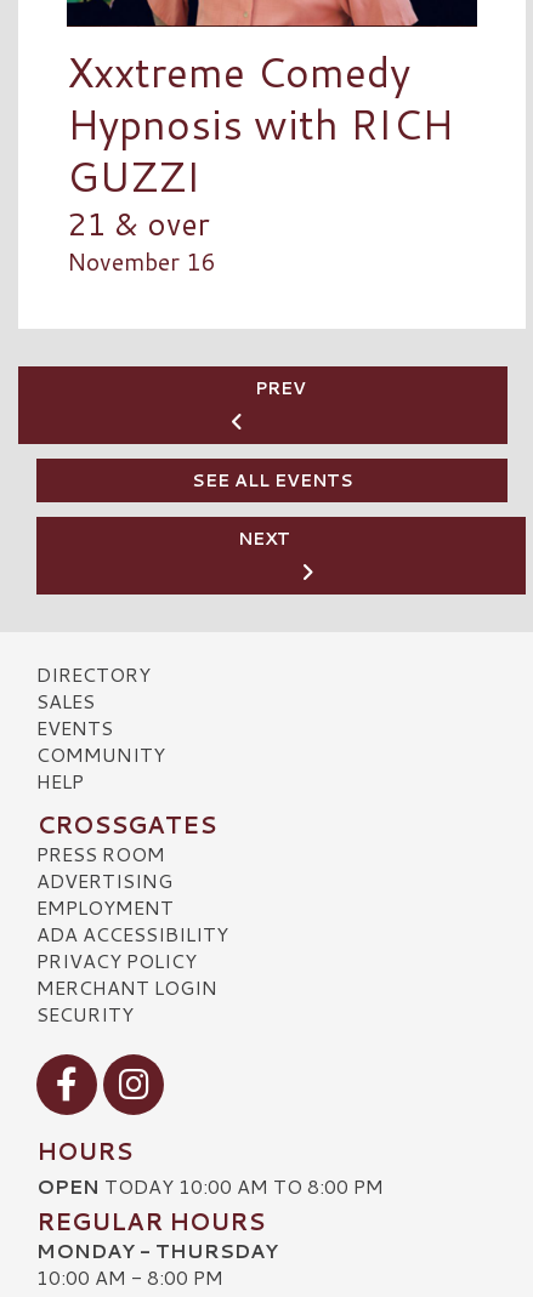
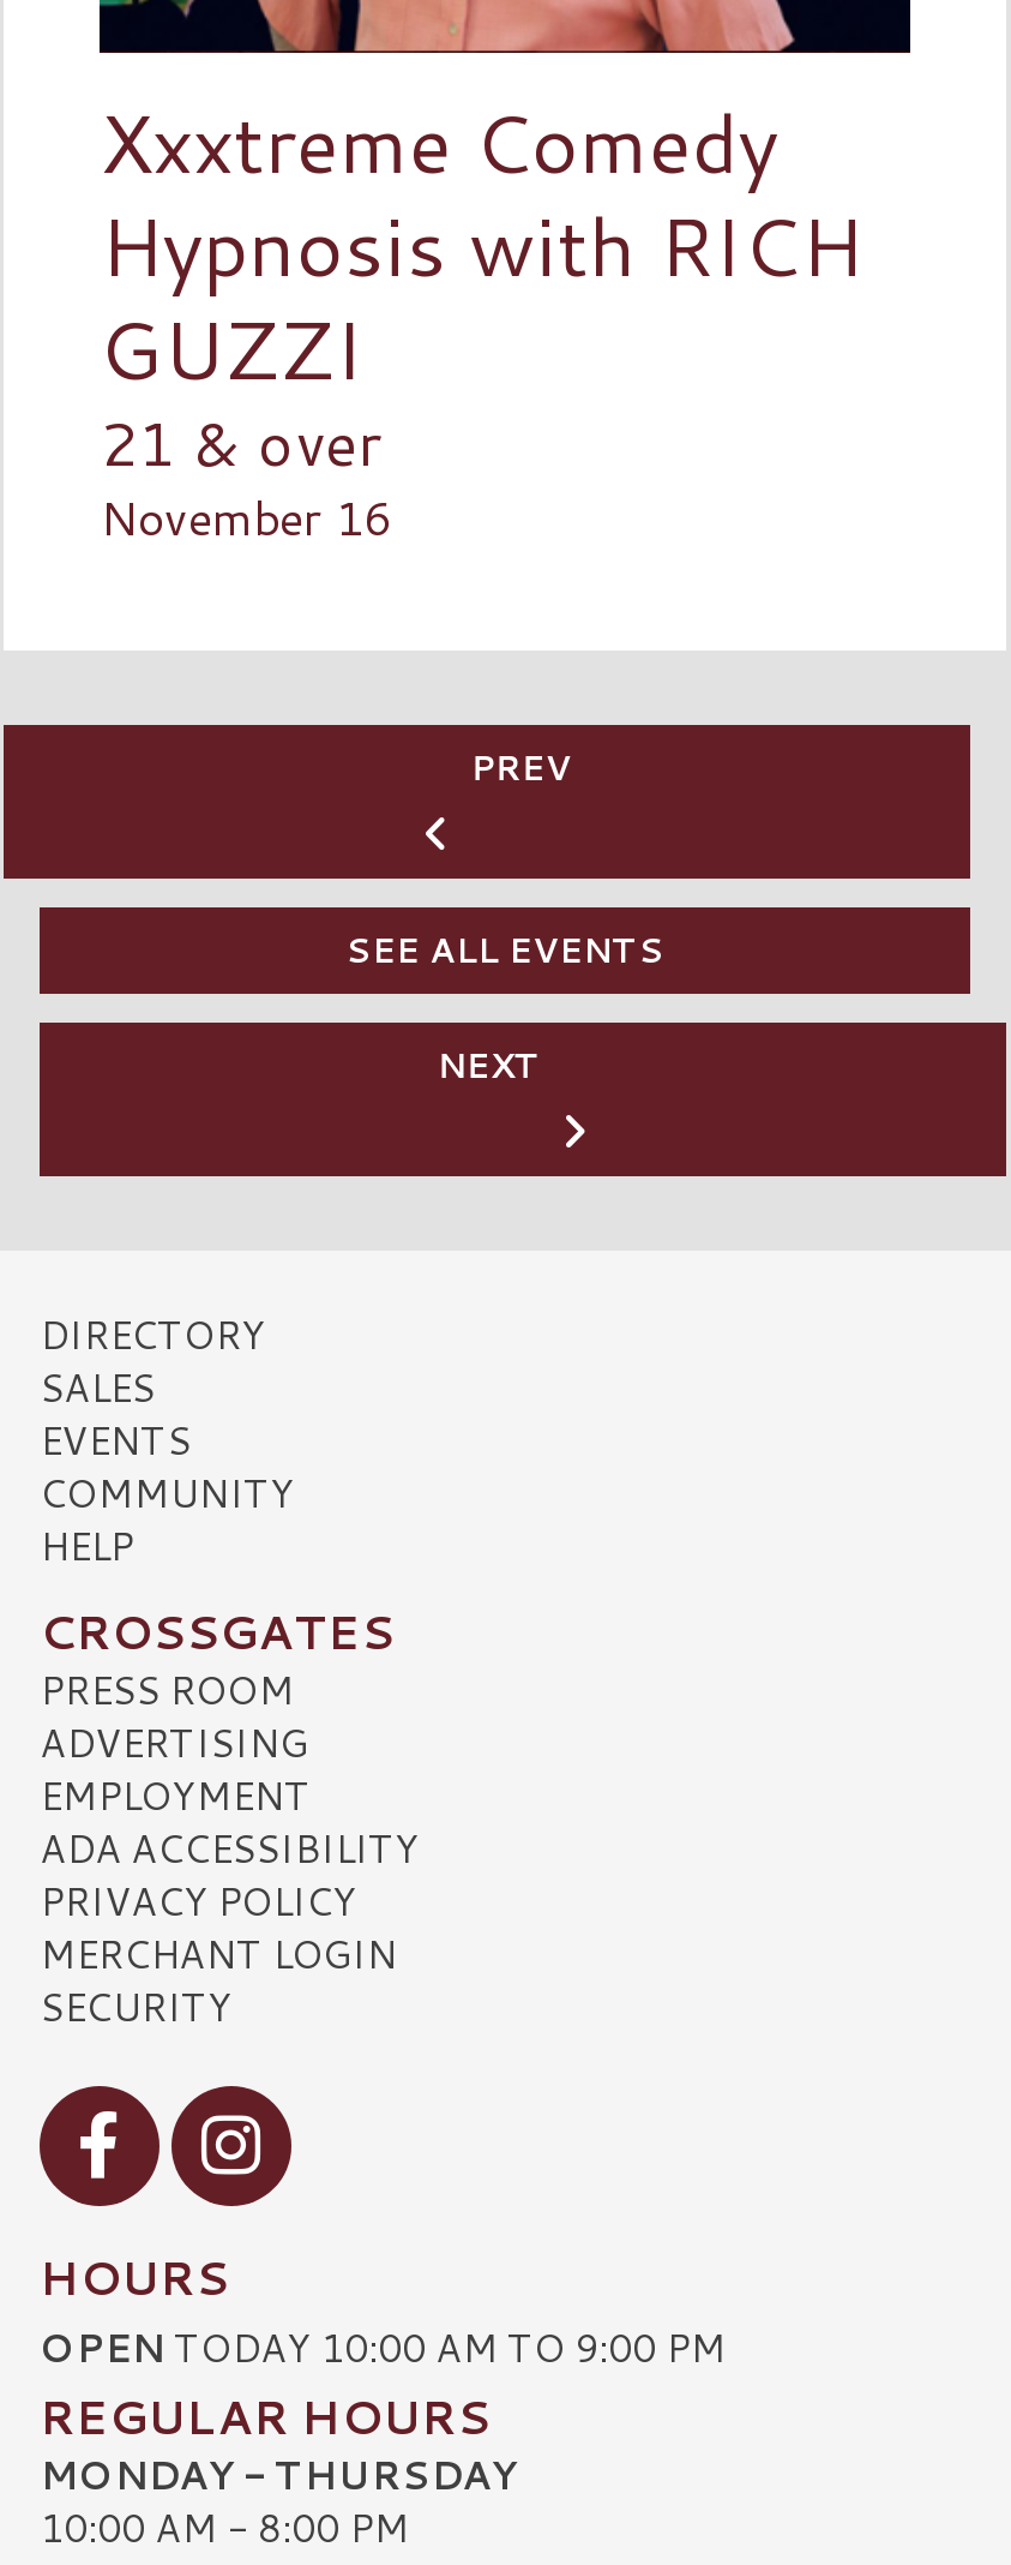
[36,1172,384,1200] OPEN TODAY 10:00 AM TO 8:00 PM -> [40,2319,726,2375] OPEN TODAY 10:00 AM TO 9:00 PM

